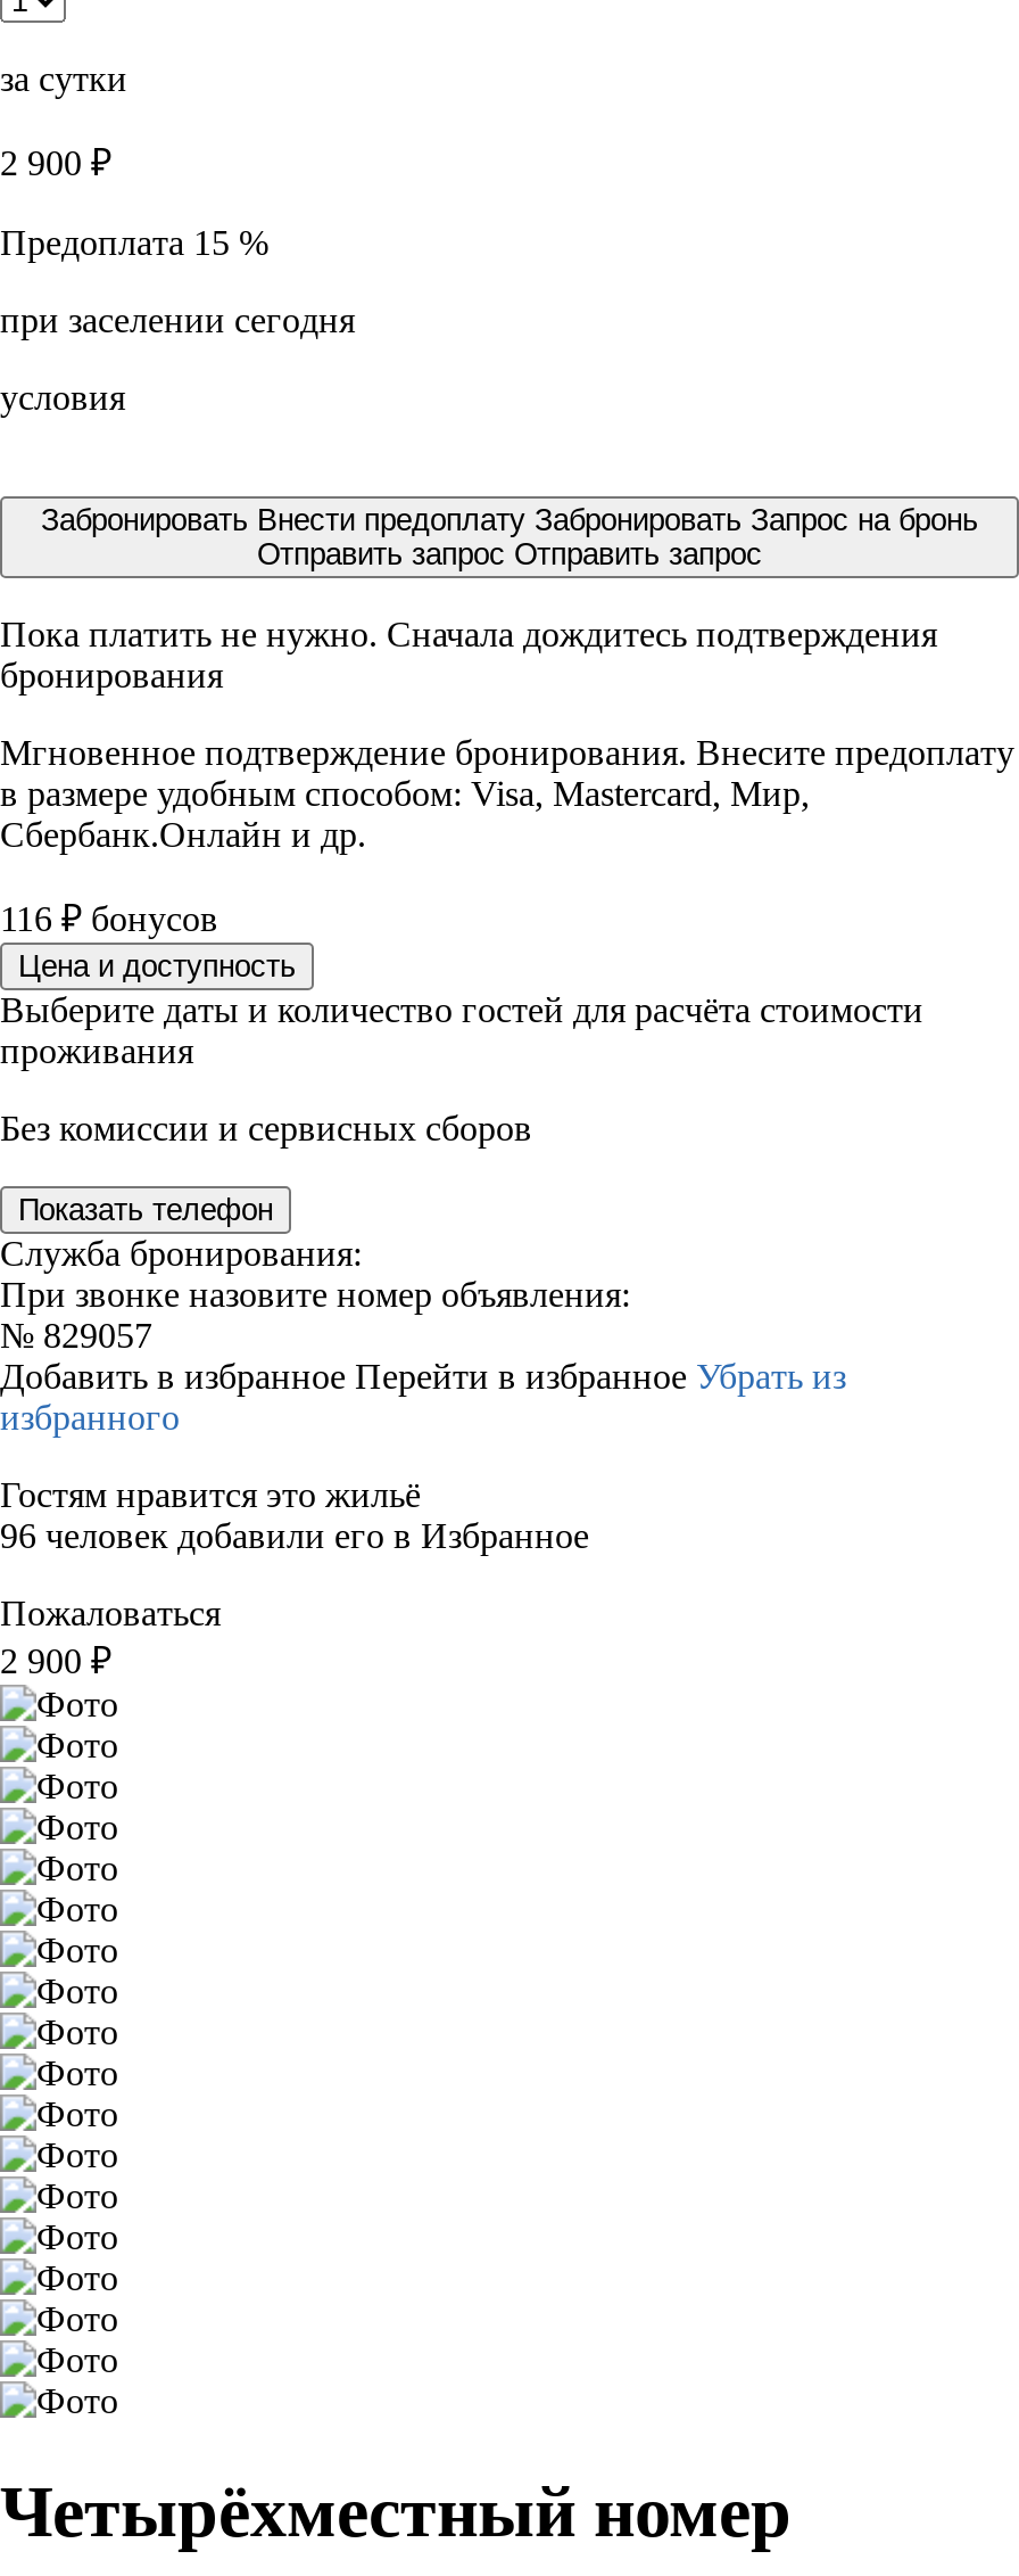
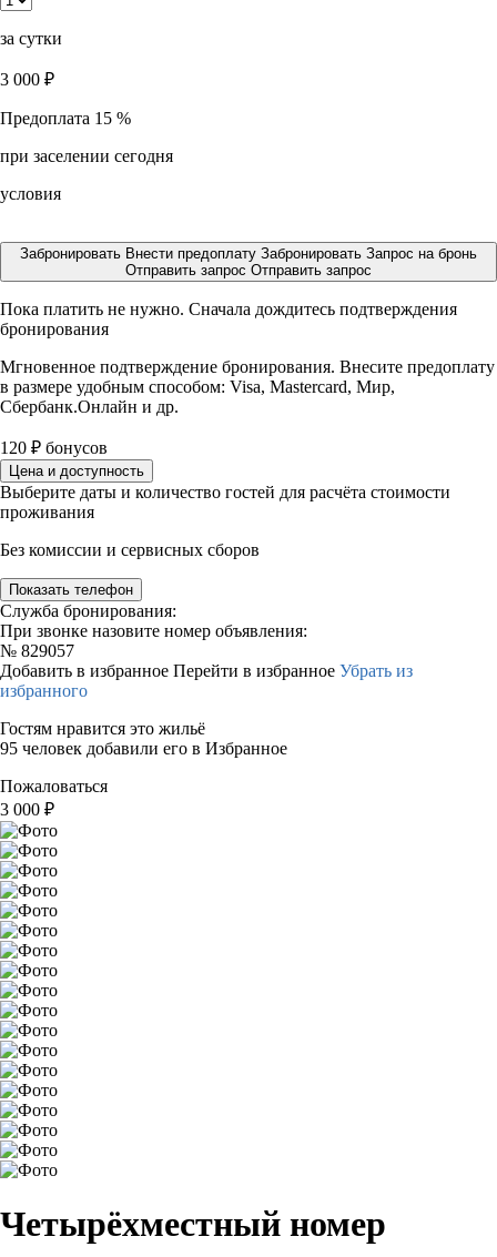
[0,143,111,182] 2 900 ₽ -> [0,70,54,89] 3 000 ₽
[0,899,218,938] 116 ₽ бонусов -> [0,438,108,457] 120 ₽ бонусов
[0,1516,589,1555] 96 человек добавили его в Избранное -> [0,739,287,758] 95 человек добавили его в Избранное
[0,1641,111,1680] 2 900 ₽ -> [0,800,54,819] 3 000 ₽

